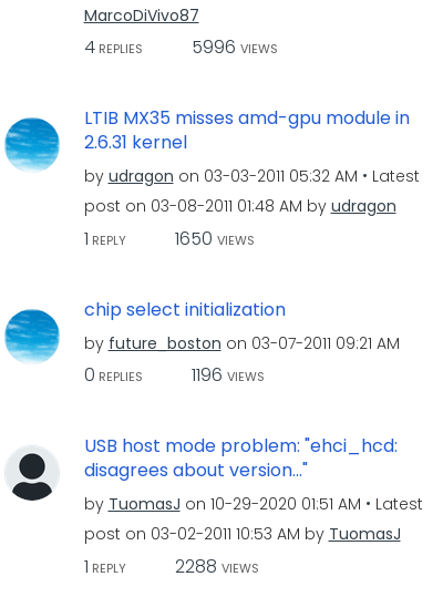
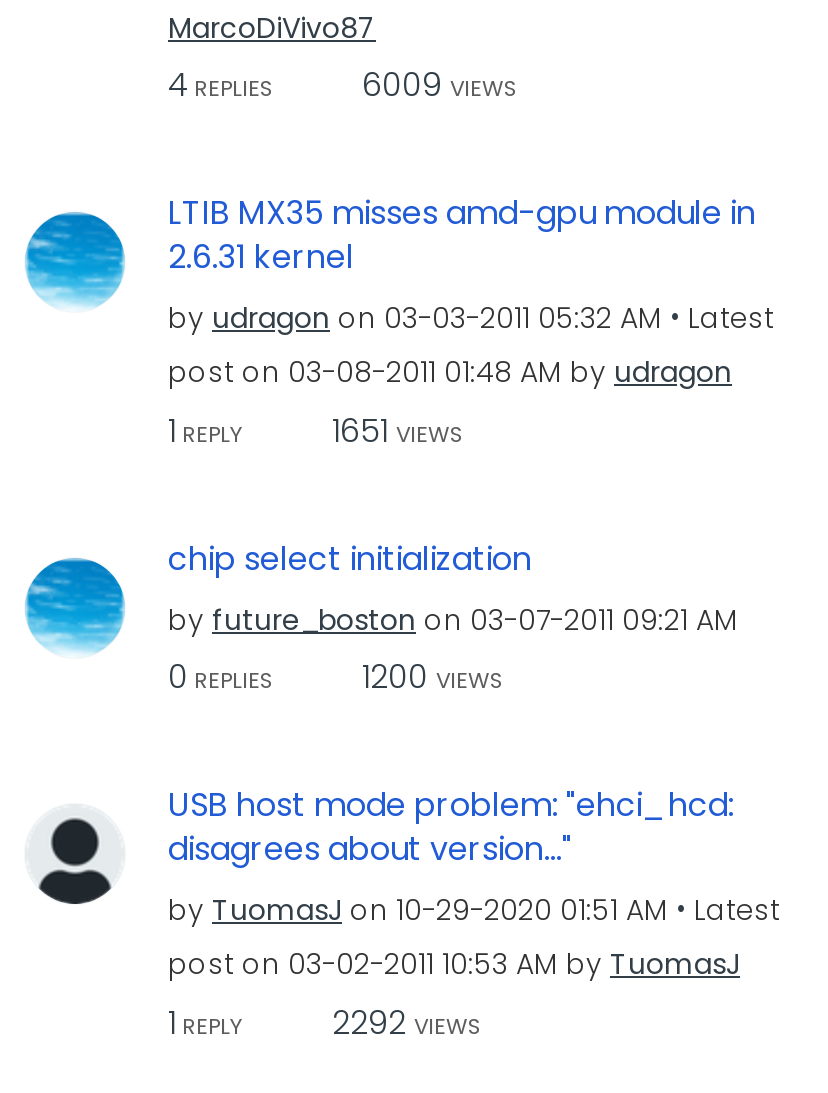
[84,34,277,60] 4 REPLIES 5996 VIEWS -> [168,62,518,108] 4 REPLIES 6009 VIEWS
[84,225,254,251] 1 REPLY 1650 VIEWS -> [168,407,464,453] 1 REPLY 1651 VIEWS
[191,362,264,388] 1196 VIEWS -> [362,654,504,700] 1200 VIEWS
[84,553,259,579] 1 REPLY 2288 VIEWS -> [168,999,482,1045] 1 REPLY 2292 VIEWS

